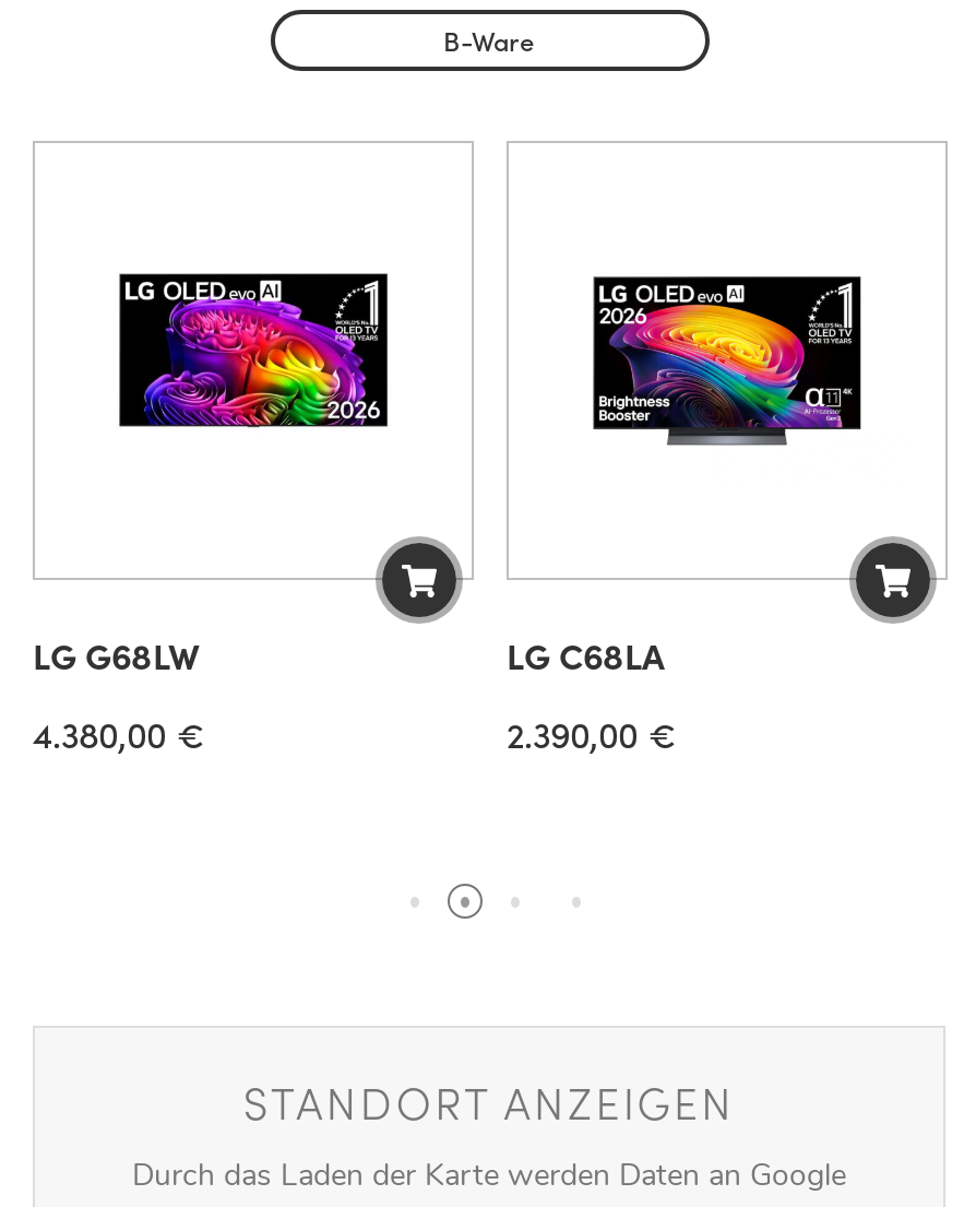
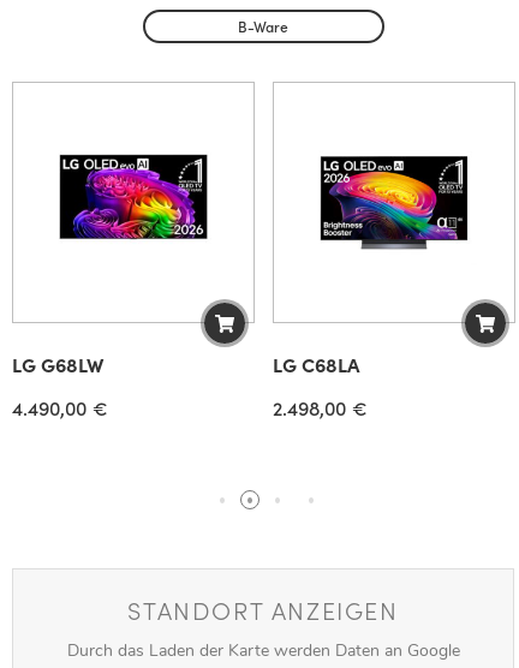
[33,709,166,757] 4.380,00 -> [12,394,86,421] 4.490,00
[507,709,638,757] 2.390,00 -> [273,394,346,421] 2.498,00

